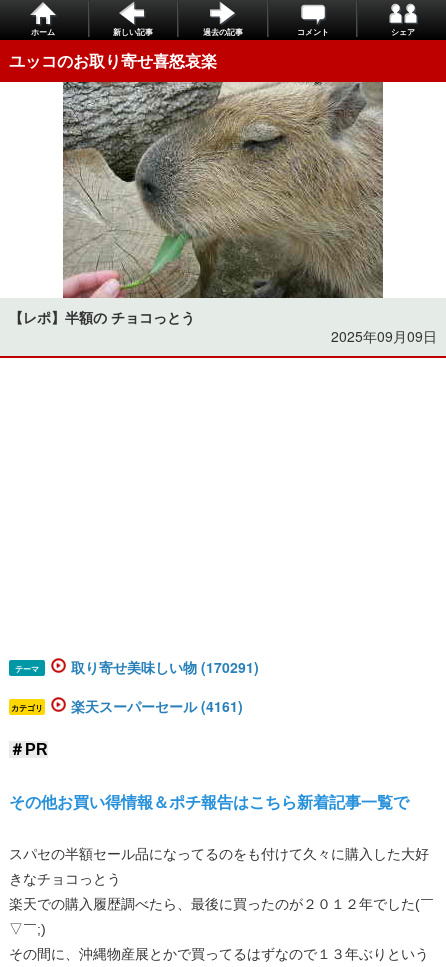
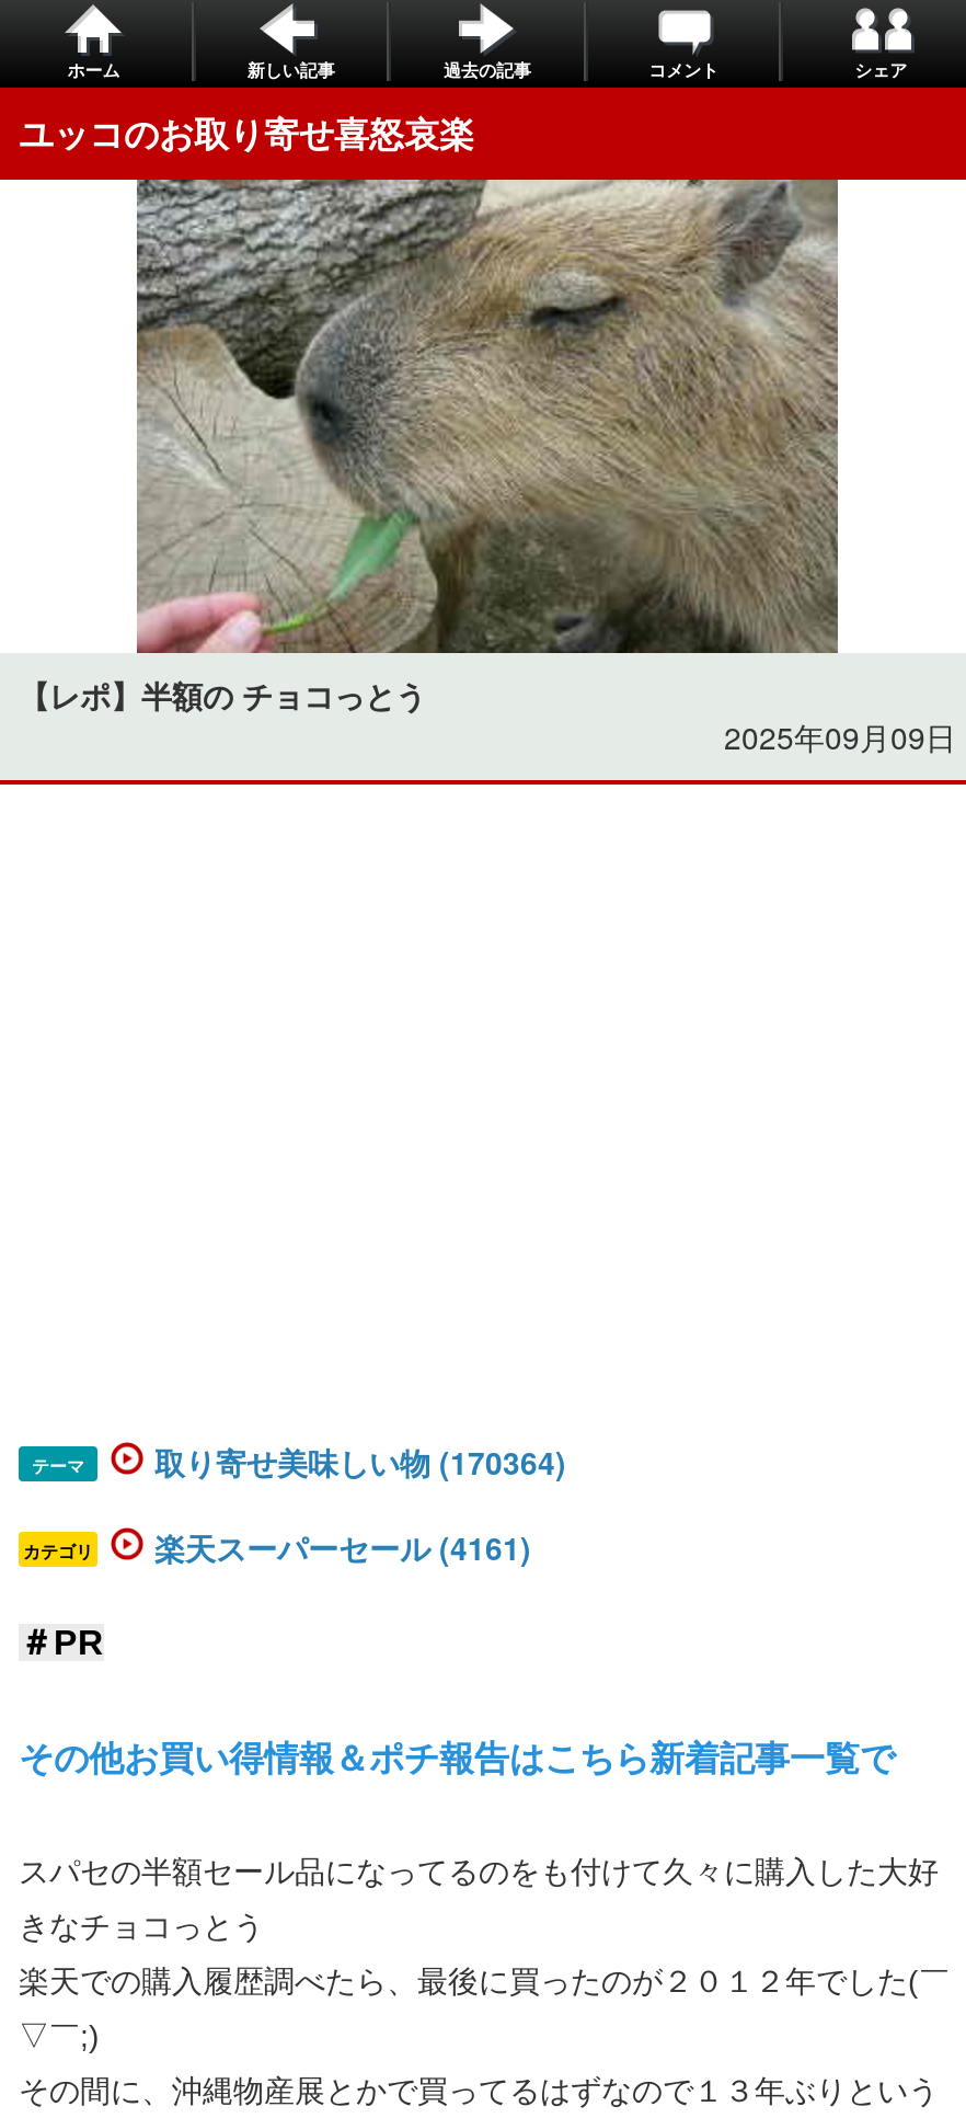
[71,657,259,677] 取り寄せ美味しい物 (170291) -> [154,1439,566,1483] 取り寄せ美味しい物 (170364)

